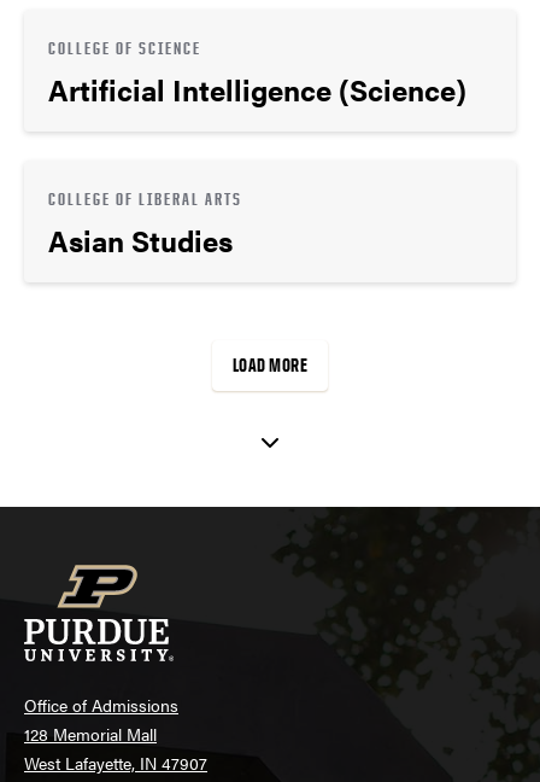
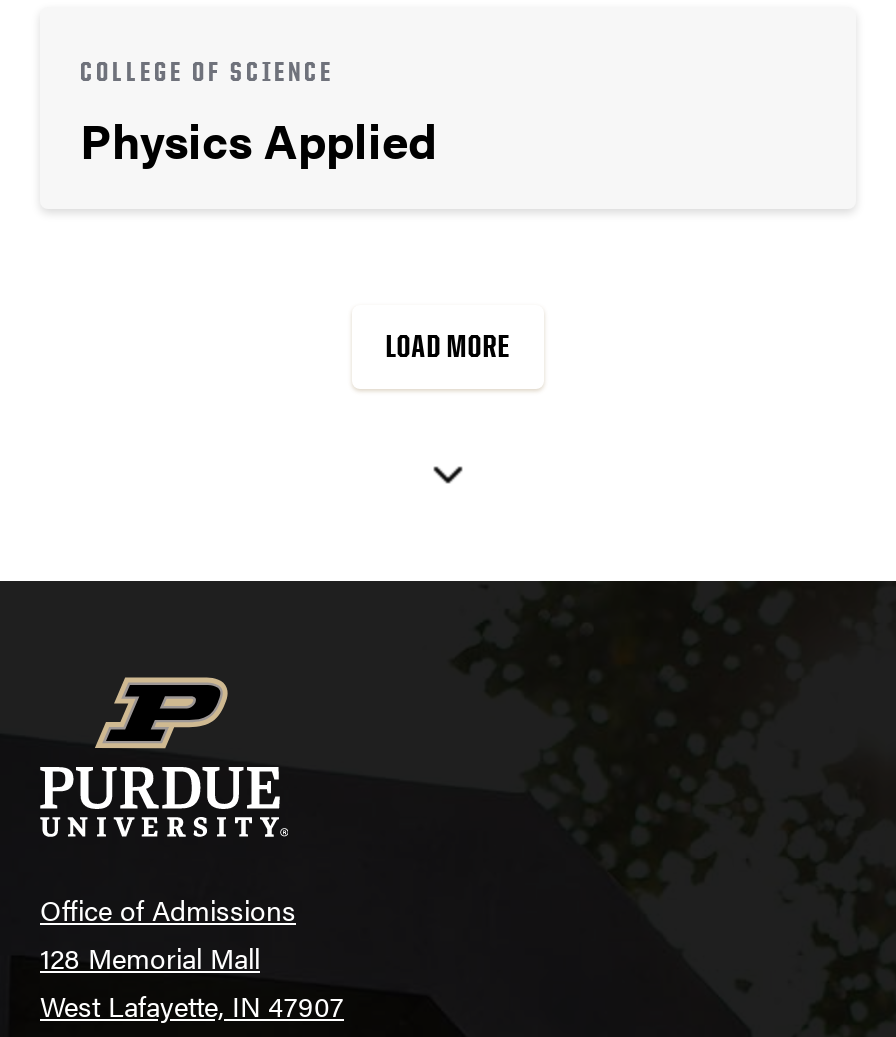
[48,69,466,261] Artificial Intelligence (Science) | COLLEGE OF LIBERAL ARTS | Asian Studies -> [80,105,436,173] Physics Applied

